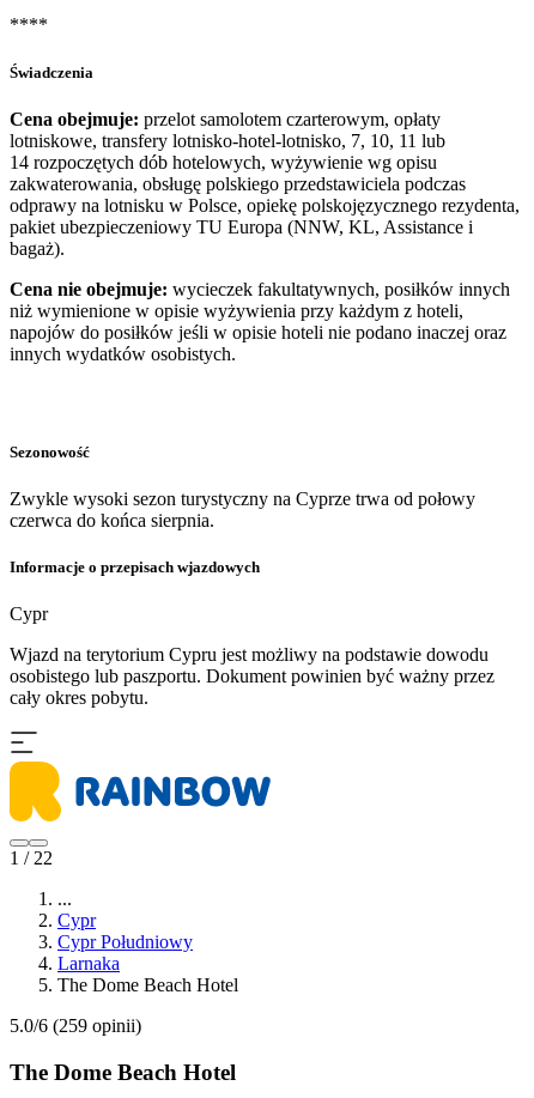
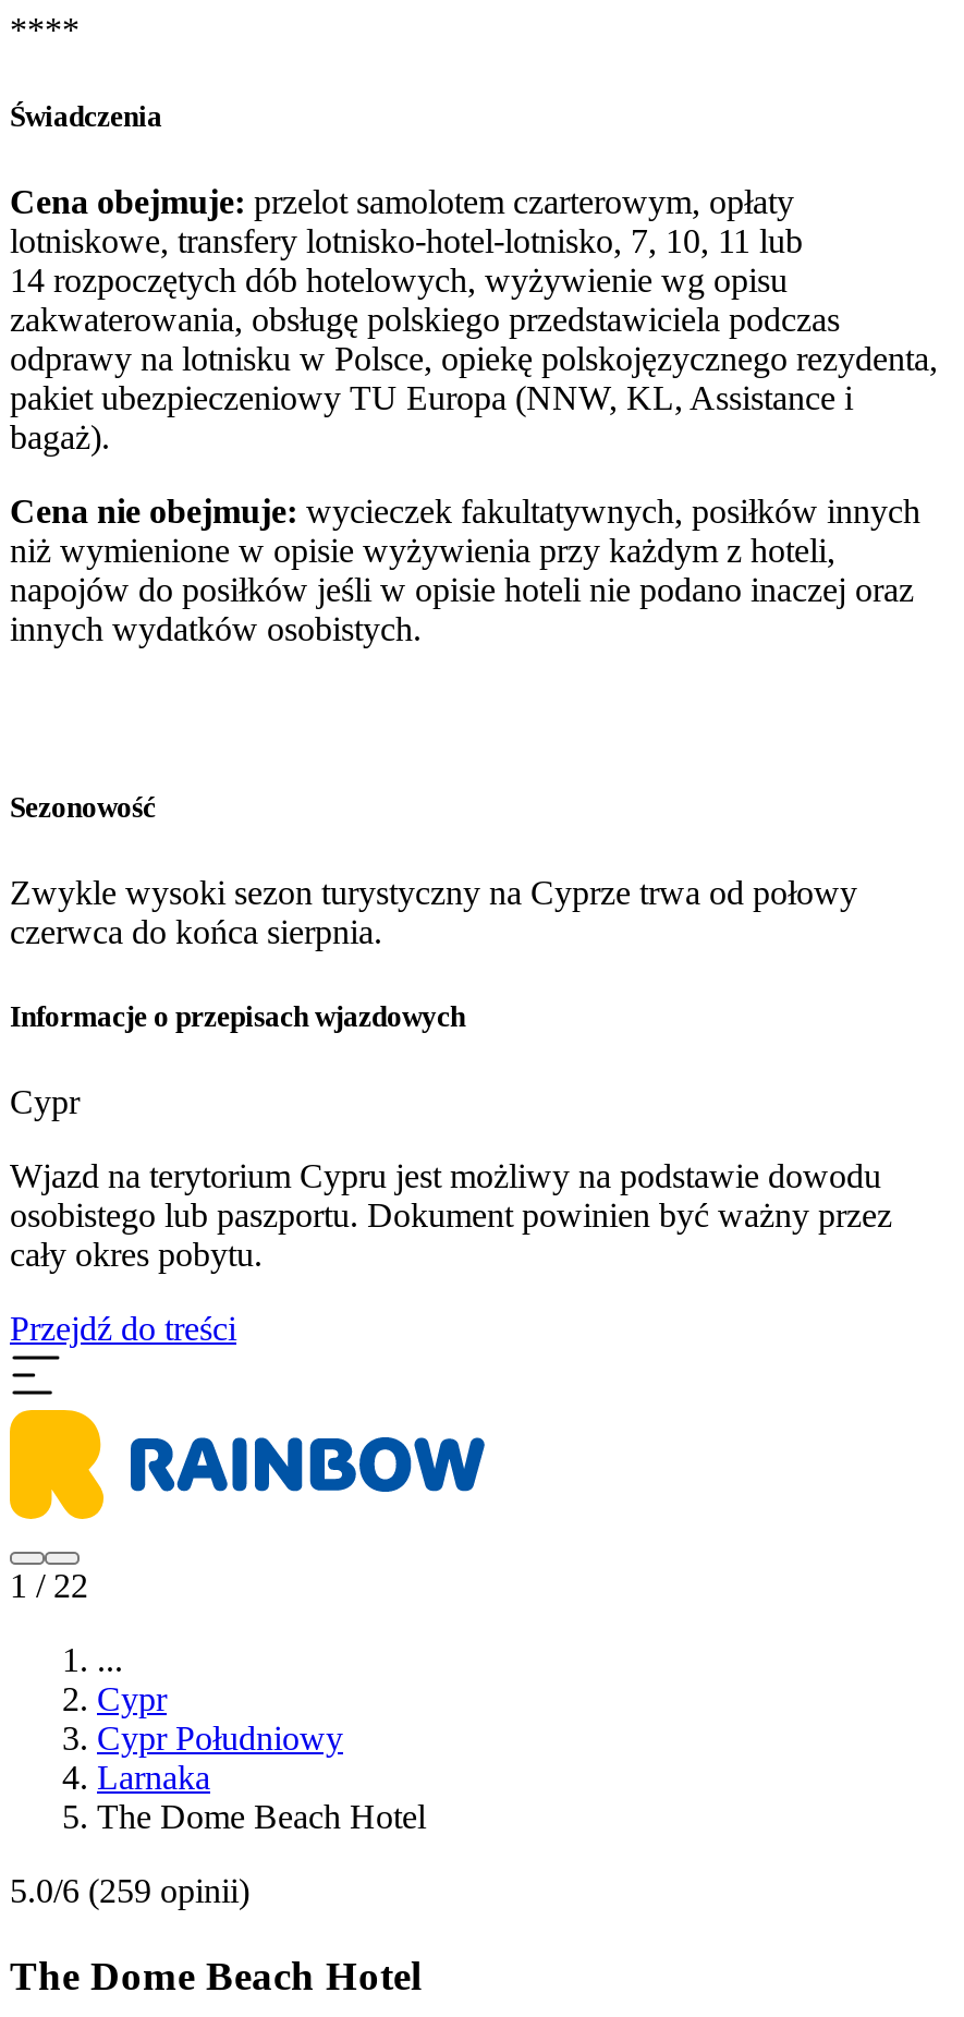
none -> [10,1311,236,1348] Przejdź do treści

